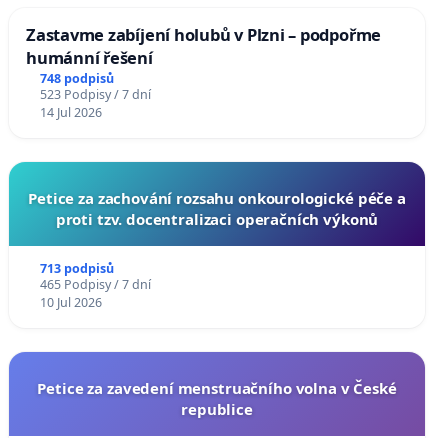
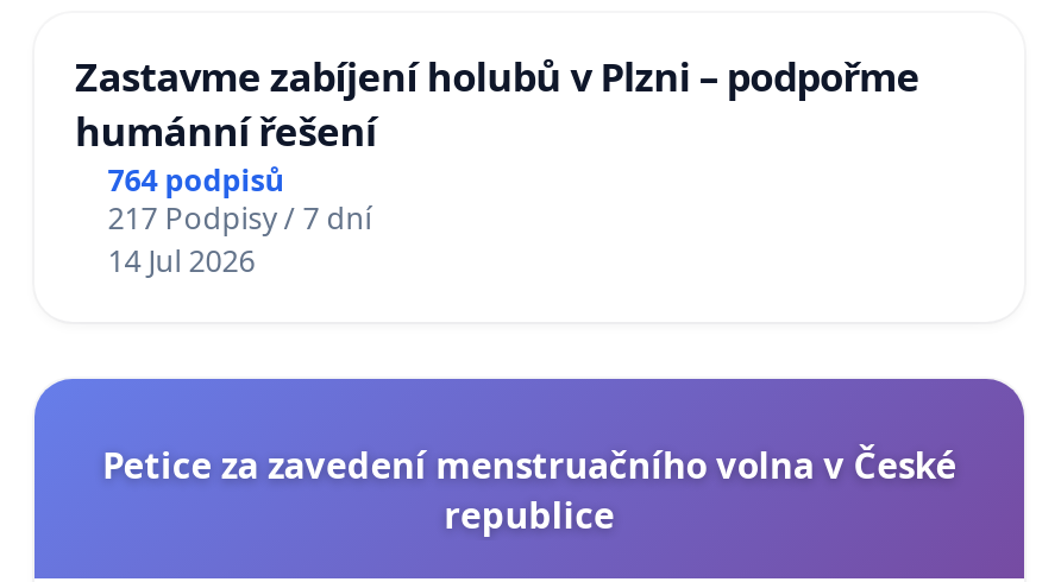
[40,70,114,87] 748 podpisů -> [108,160,284,200] 764 podpisů
[40,86,151,103] 523 Podpisy / 7 dní -> [108,198,372,238] 217 Podpisy / 7 dní
[9,161,424,311] [image] | Petice za zachování rozsahu onkourologické péče a | proti tzv. docentralizaci operačních výkonů | 713 podpisů | 465 Podpisy / 7 dní | 10 Jul 2026 -> none

